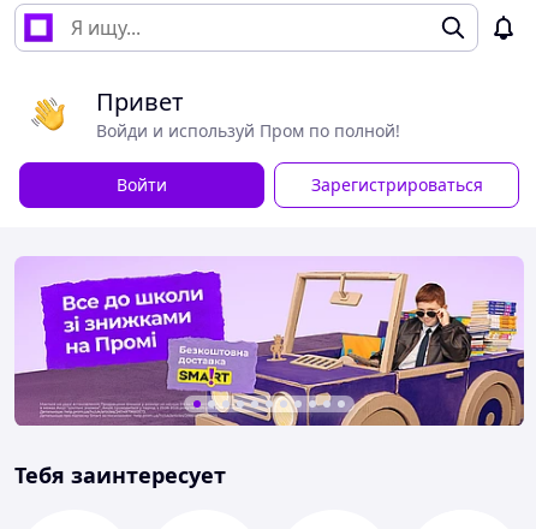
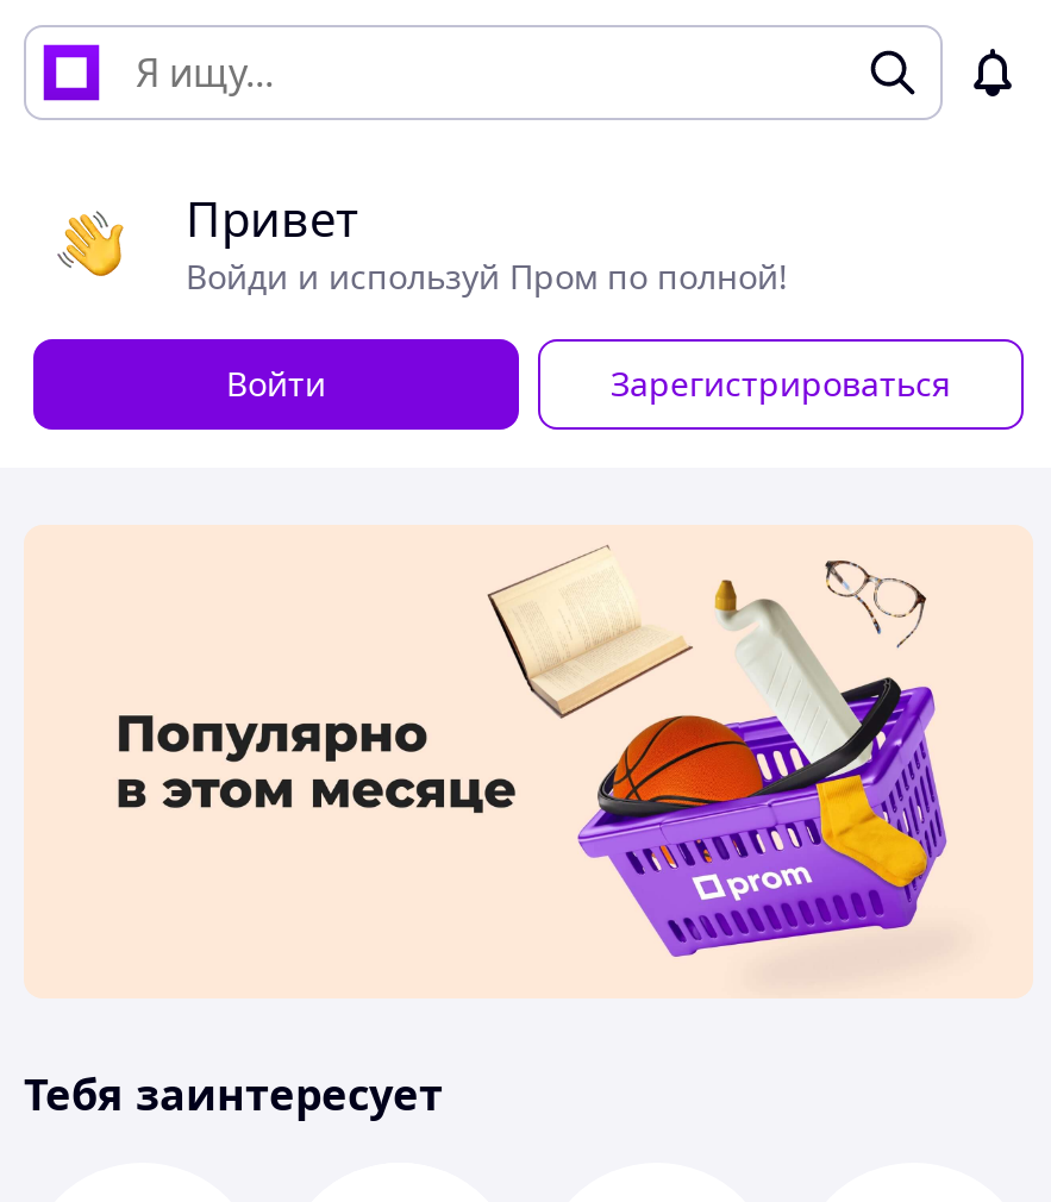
[13,256,525,427] [image] -> [26,527,1031,996] [image]

